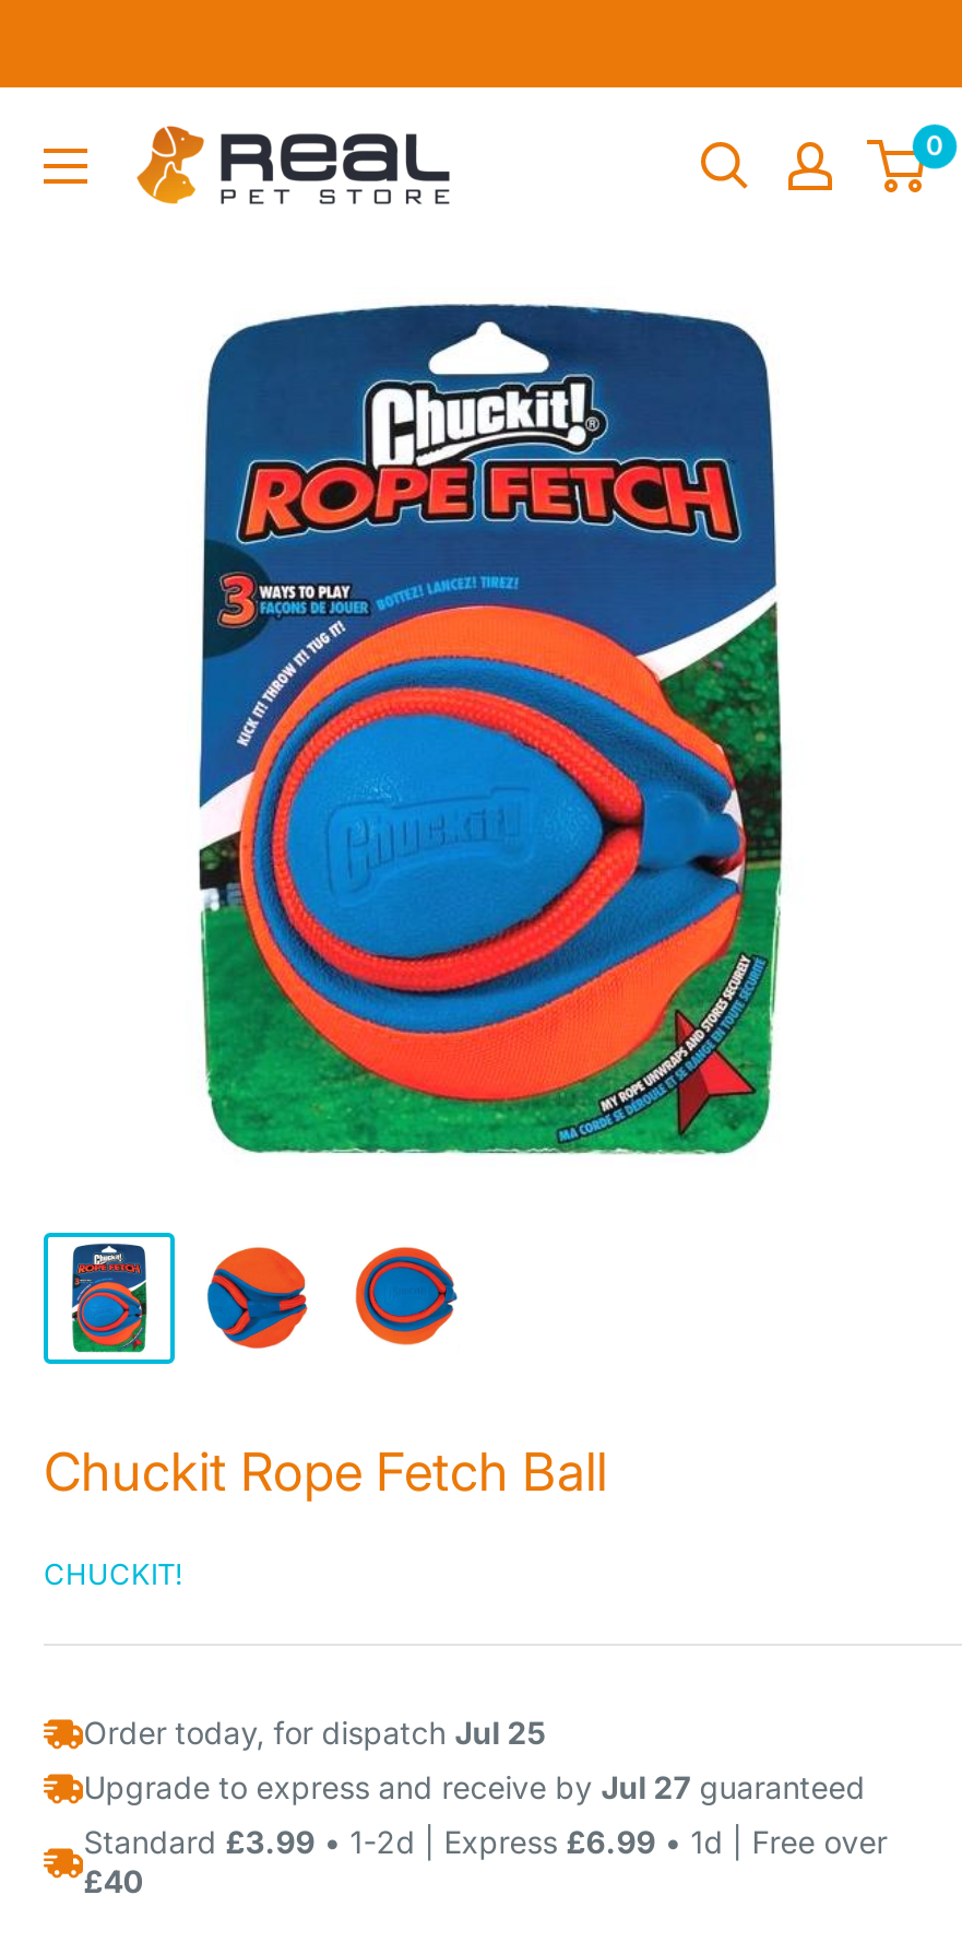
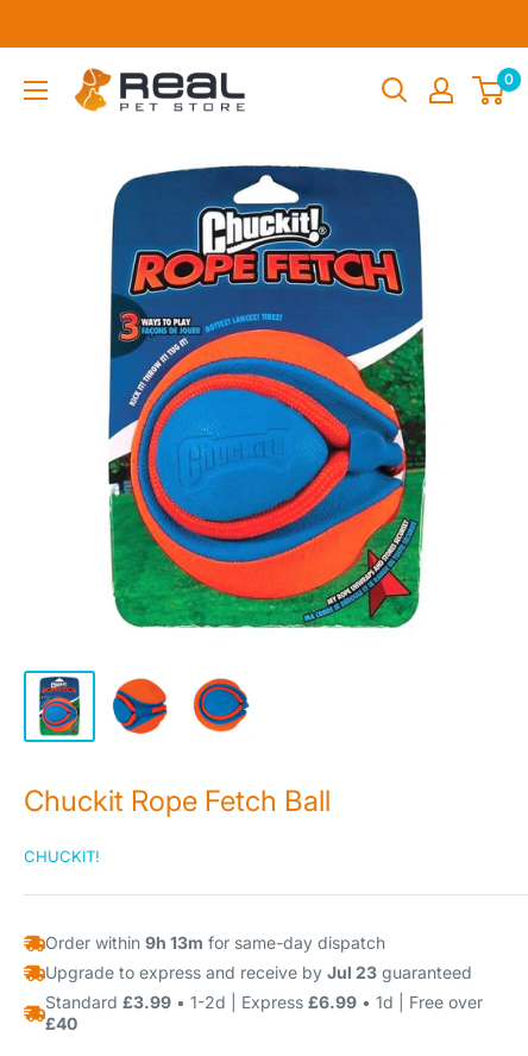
[83,1713,546,1750] Order today, for dispatch Jul 25 -> [45,932,386,952] Order within 9h 13m for same-day dispatch
[83,1769,865,1806] Upgrade to express and receive by Jul 27 guaranteed -> [45,963,472,983] Upgrade to express and receive by Jul 23 guaranteed

